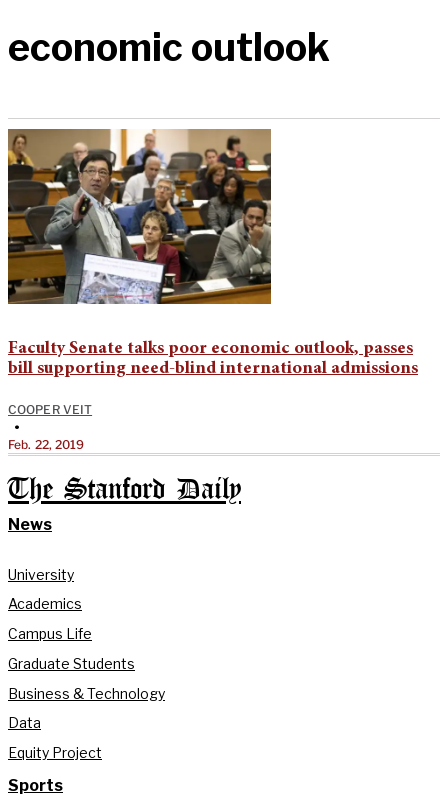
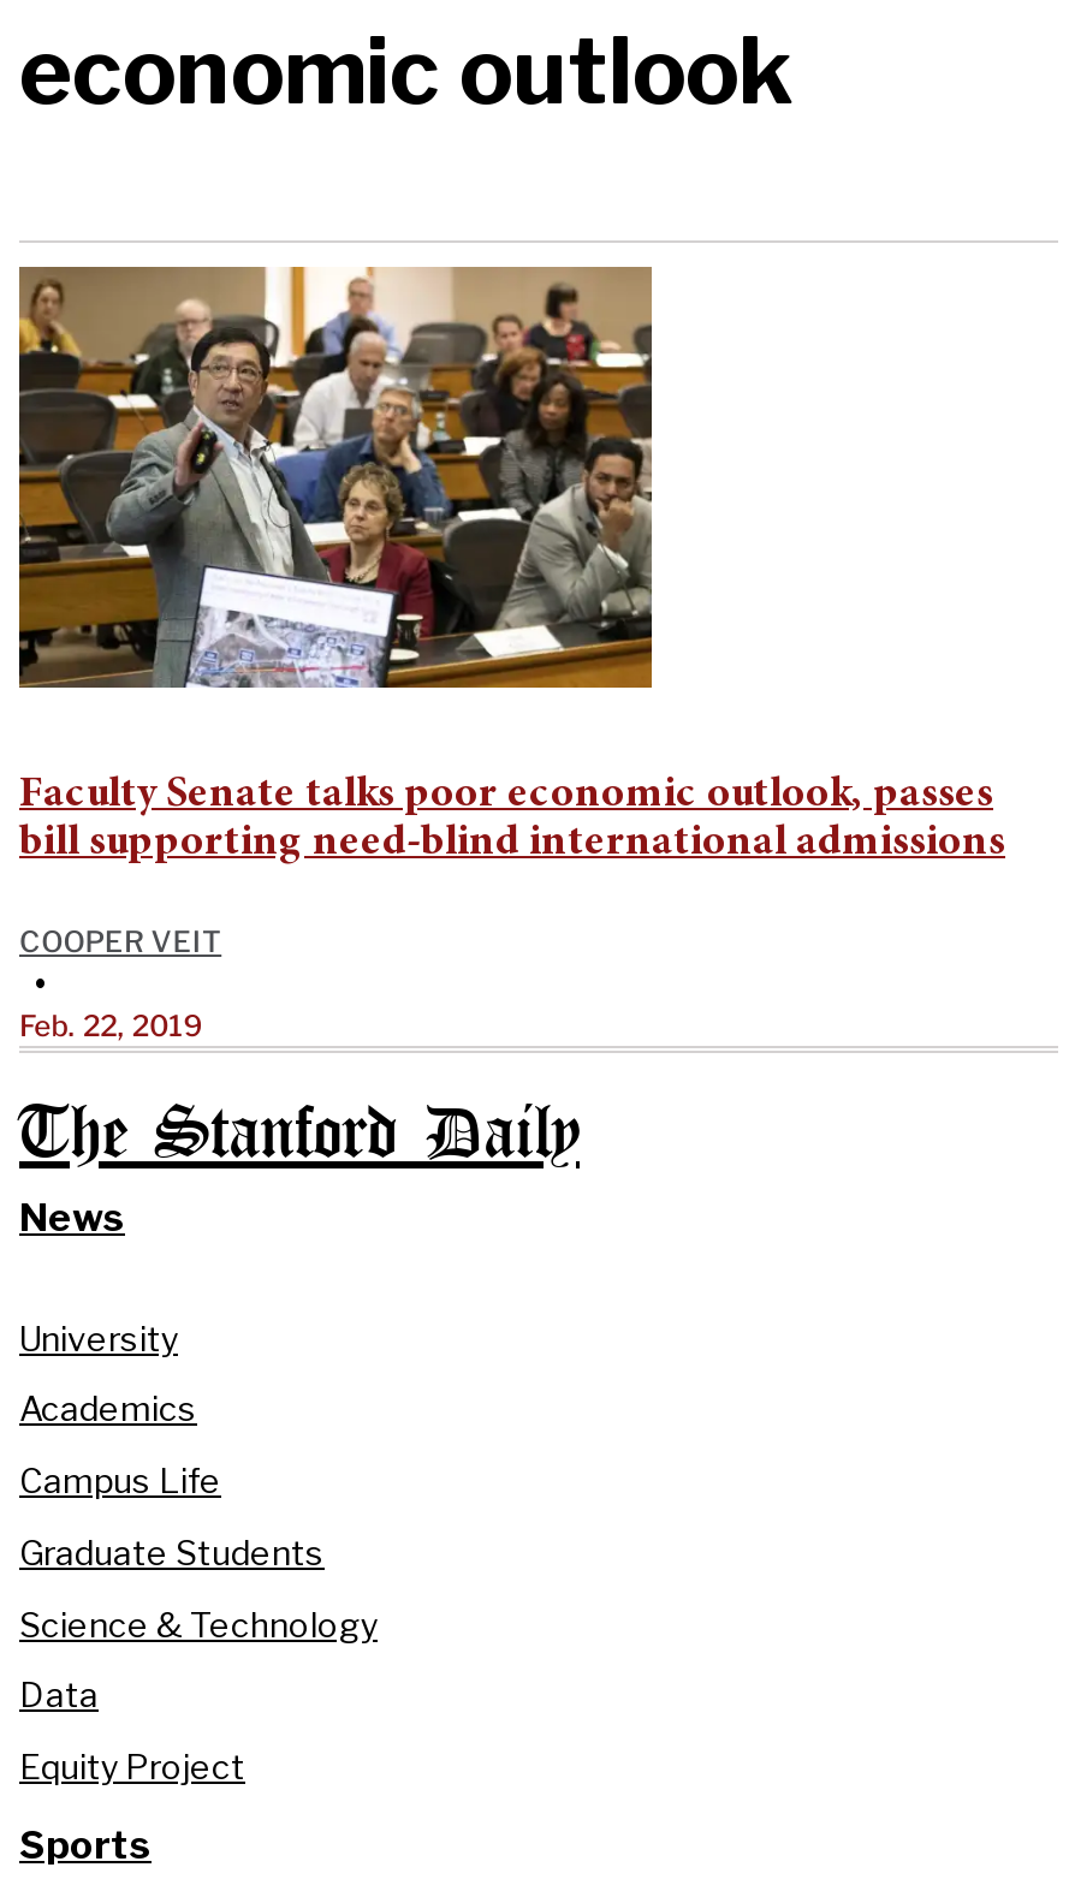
[8,685,165,702] Business & Technology -> [19,1603,378,1644] Science & Technology

